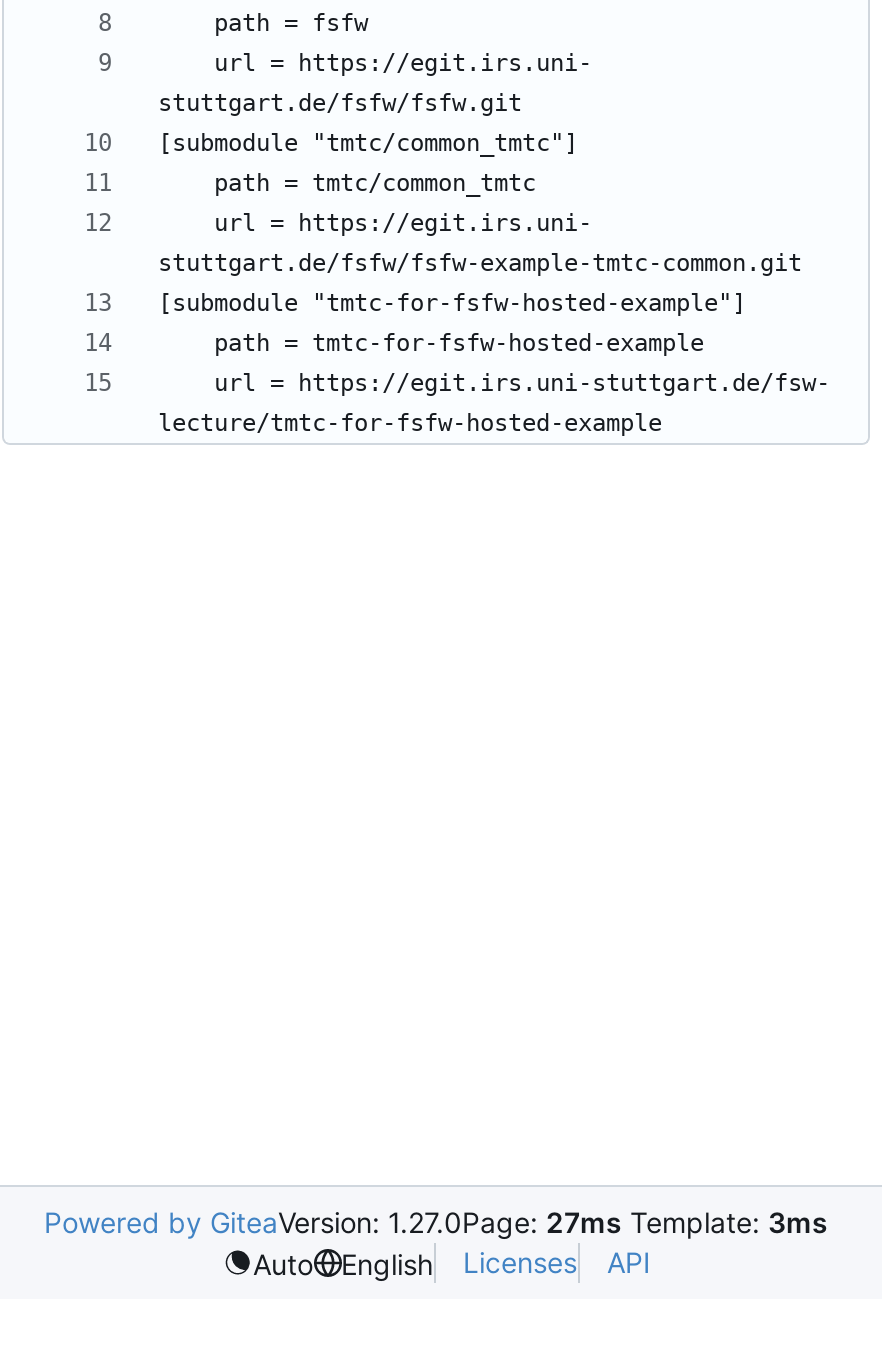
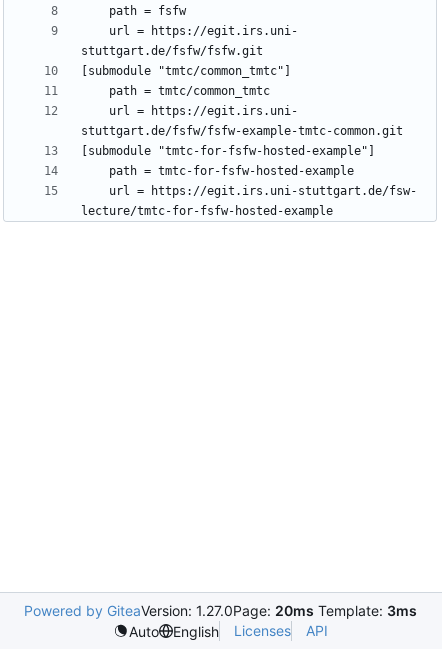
[44,1205,828,1239] Powered by GiteaVersion: 1.27.0Page: 27ms Template: 3ms -> [23,602,416,619] Powered by GiteaVersion: 1.27.0Page: 20ms Template: 3ms

